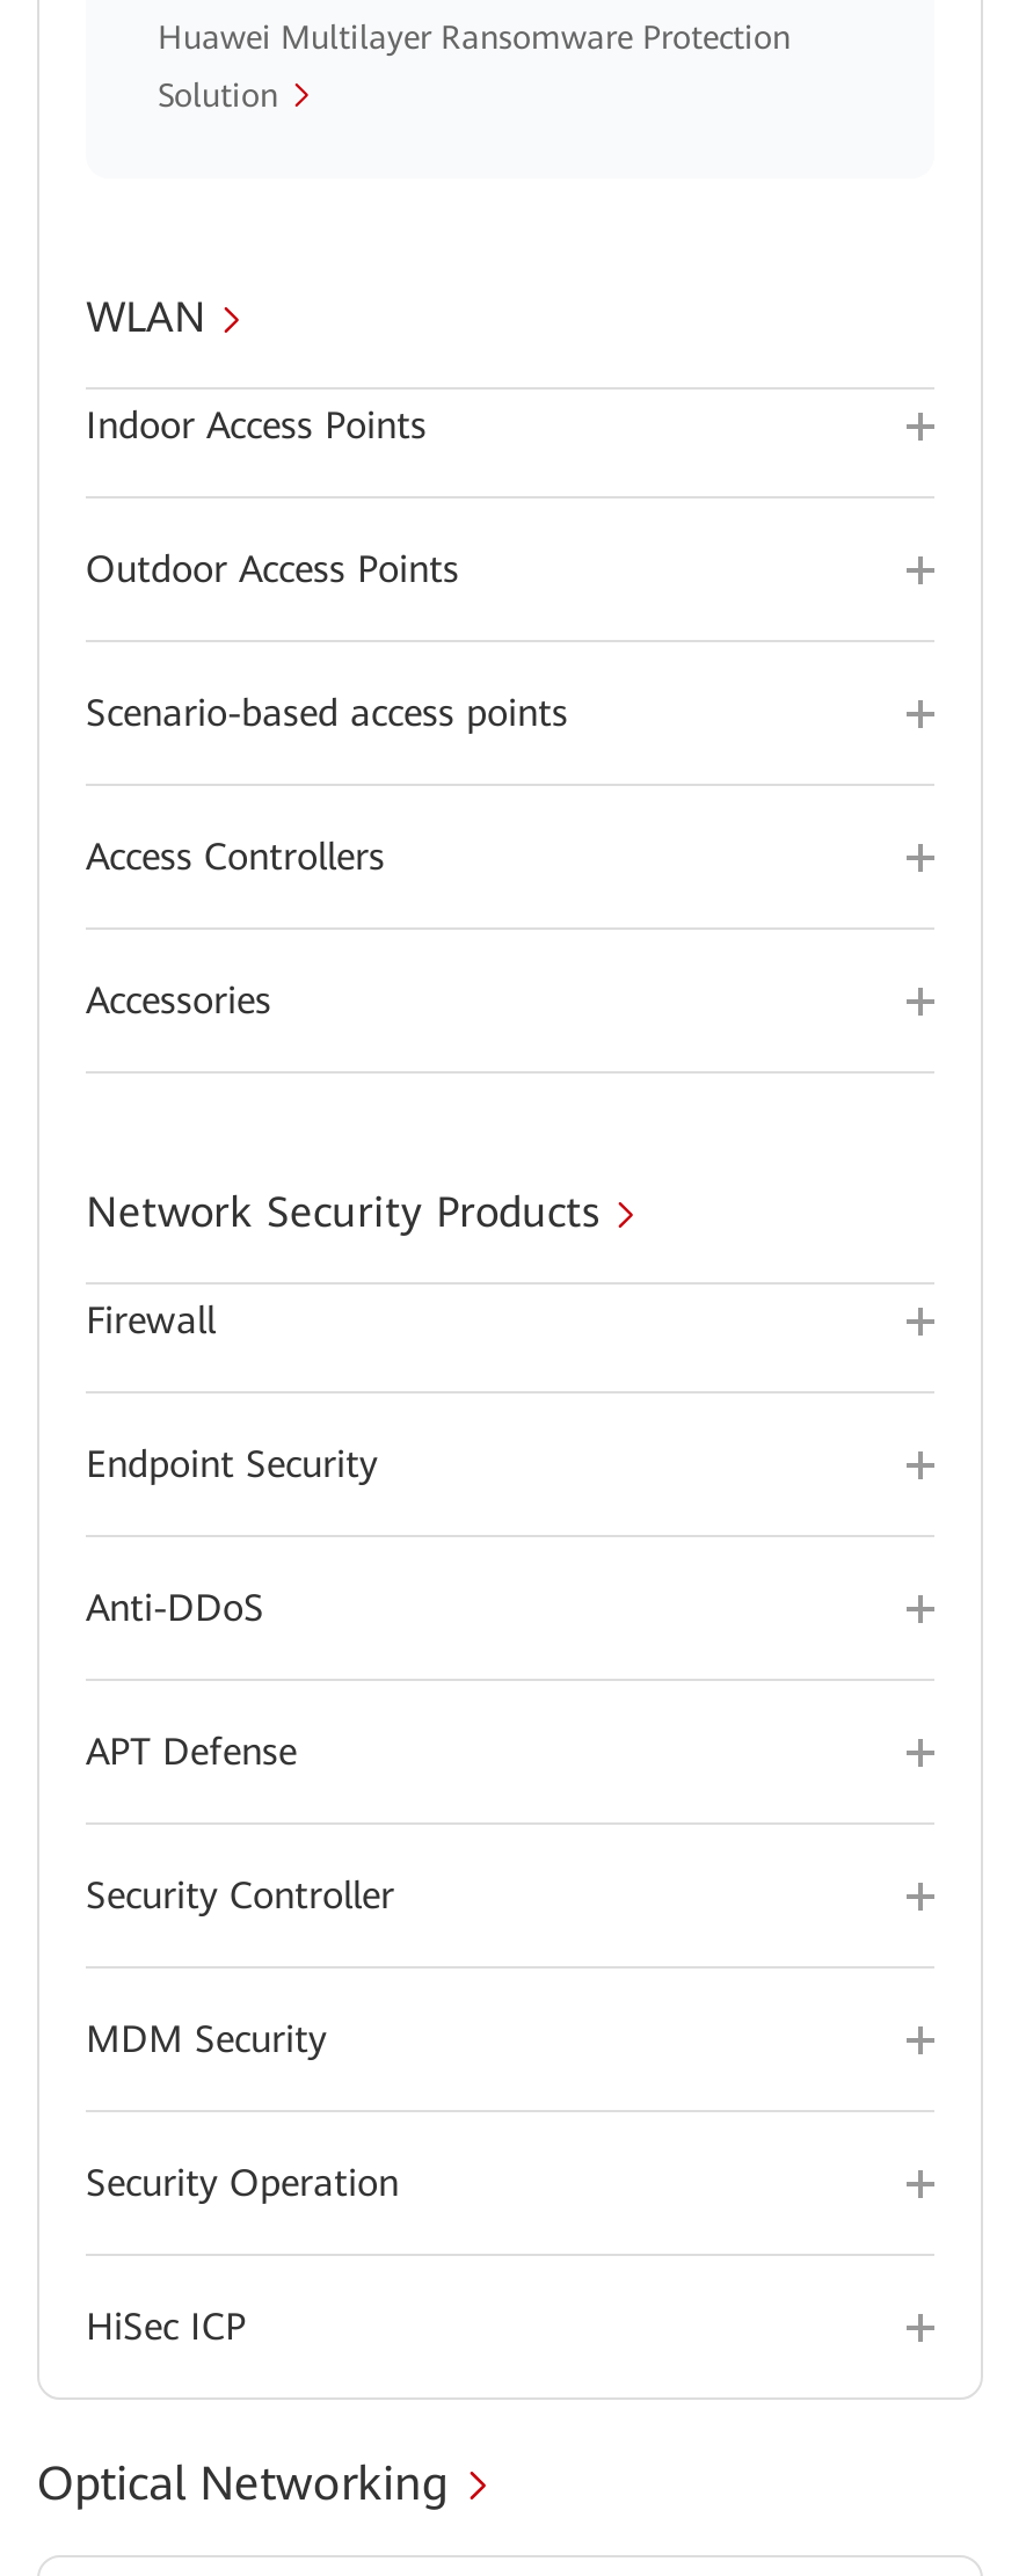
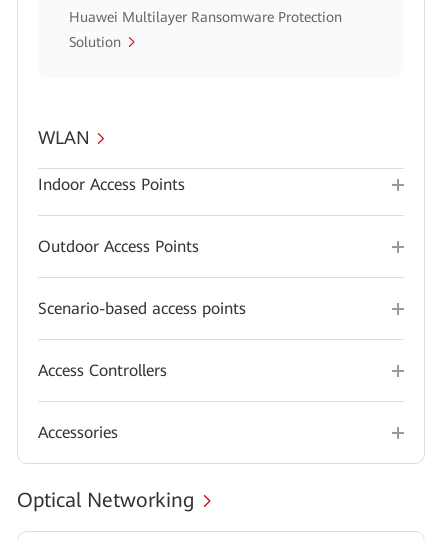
[86,1187,601,2349] Network Security Products | Firewall | Endpoint Security | Anti-DDoS | APT Defense | Security Controller | MDM Security | Security Operation | HiSec ICP -> none

